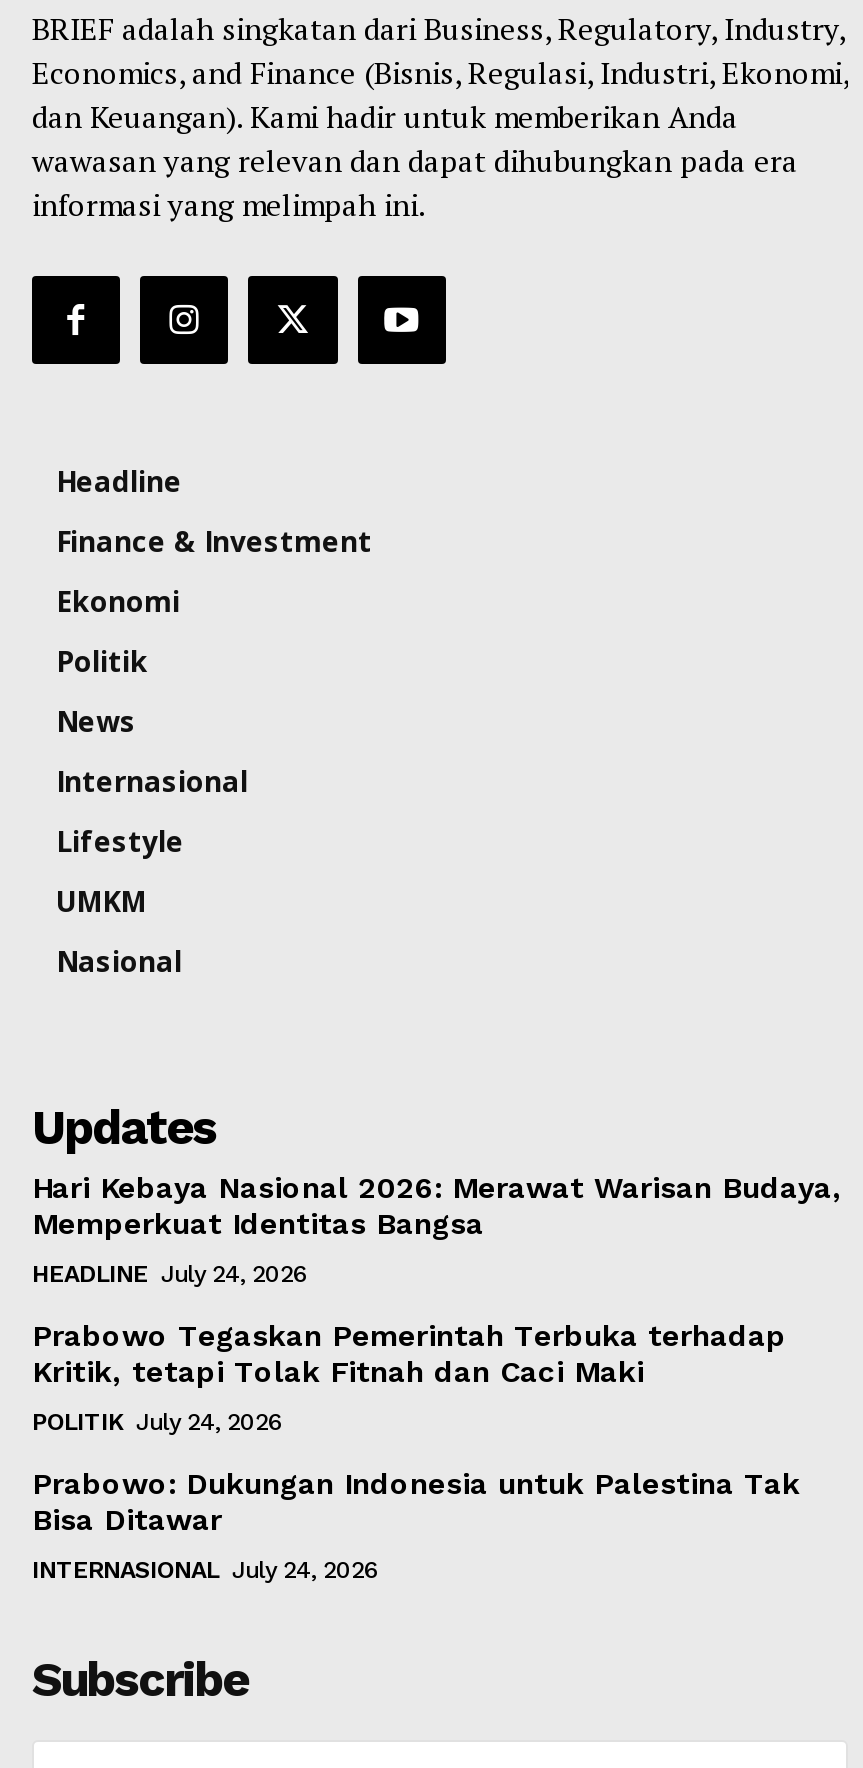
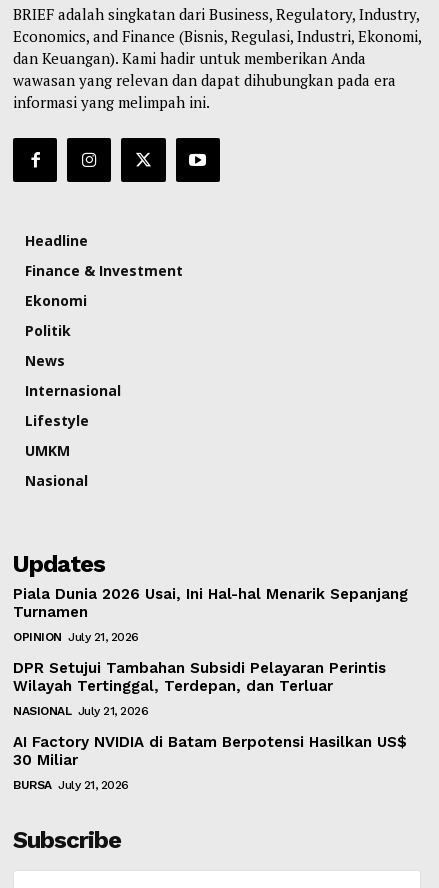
[32,1171,842,1243] Hari Kebaya Nasional 2026: Merawat Warisan Budaya, | Memperkuat Identitas Bangsa -> [13,585,408,621] Piala Dunia 2026 Usai, Ini Hal-hal Menarik Sepanjang | Turnamen
[32,1261,308,1289] HEADLINE July 24, 2026 -> [13,630,138,644] OPINION July 21, 2026
[32,1319,786,1391] Prabowo Tegaskan Pemerintah Terbuka terhadap | Kritik, tetapi Tolak Fitnah dan Caci Maki -> [13,659,386,695] DPR Setujui Tambahan Subsidi Pelayaran Perintis | Wilayah Tertinggal, Terdepan, dan Terluar
[32,1409,283,1437] POLITIK July 24, 2026 -> [13,704,148,718] NASIONAL July 21, 2026
[32,1467,800,1539] Prabowo: Dukungan Indonesia untuk Palestina Tak | Bisa Ditawar -> [13,733,407,769] AI Factory NVIDIA di Batam Berpotensi Hasilkan US$ | 30 Miliar
[32,1557,379,1585] INTERNASIONAL July 24, 2026 -> [13,778,128,792] BURSA July 21, 2026

